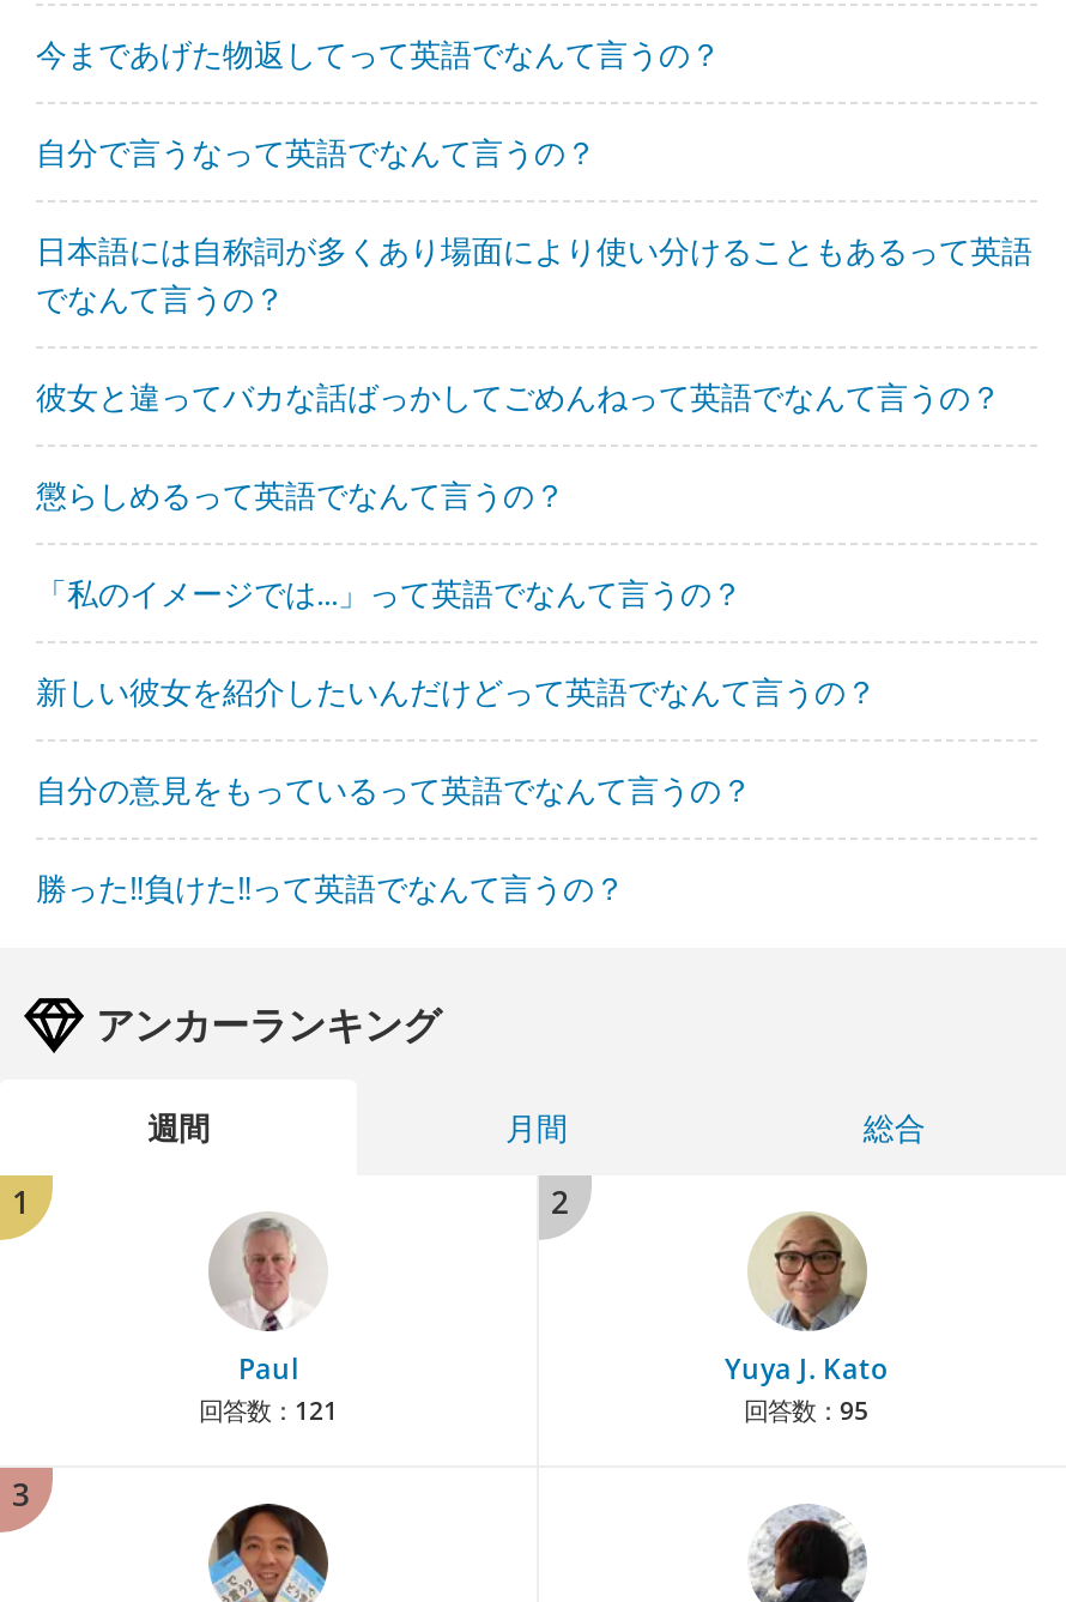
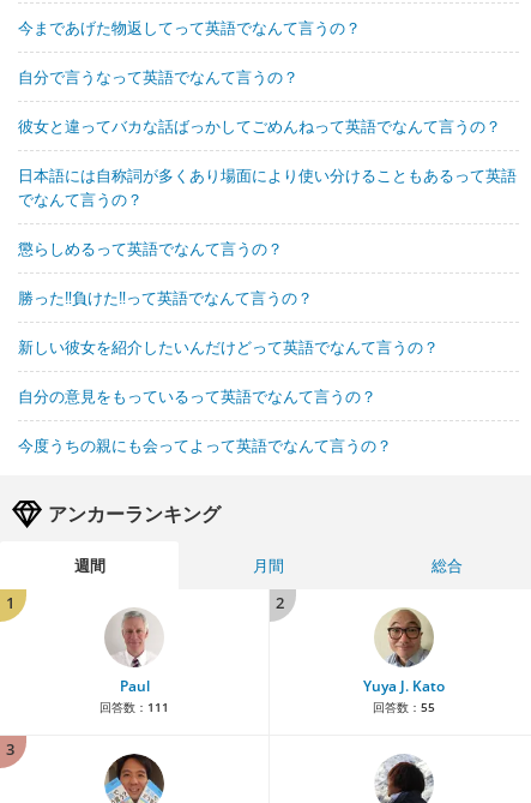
moved [36,229,1032,320] -> [18,165,517,210]: 日本語には自称詞が多くあり場面により使い分けることもあるって英語 | でなんて言うの？
moved [36,376,1001,419] -> [18,115,501,137]: 彼女と違ってバカな話ばっかしてごめんねって英語でなんて言うの？
[36,572,743,615] 「私のイメージでは...」って英語でなんて言うの？ -> none
none -> [18,435,392,456] 今度うちの親にも会ってよって英語でなんて言うの？
moved [36,867,625,910] -> [18,287,313,309]: 勝った‼負けた‼って英語でなんて言うの？
[199,1394,338,1428] 回答数：121 -> [99,699,169,716] 回答数：111
[744,1394,868,1428] 回答数：95 -> [372,699,435,716] 回答数：55

